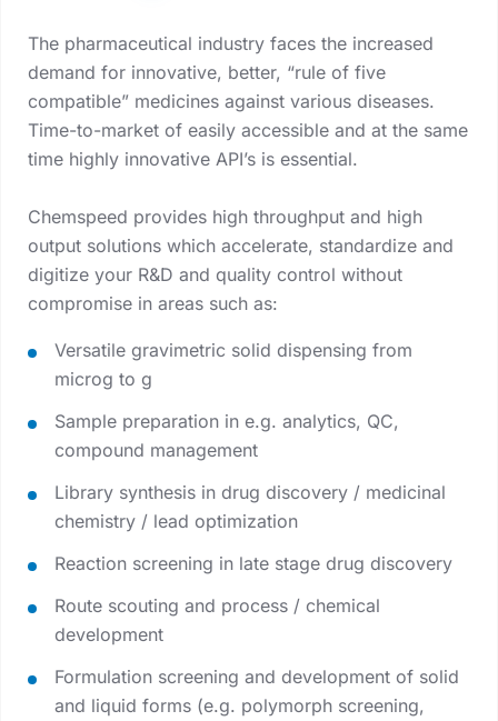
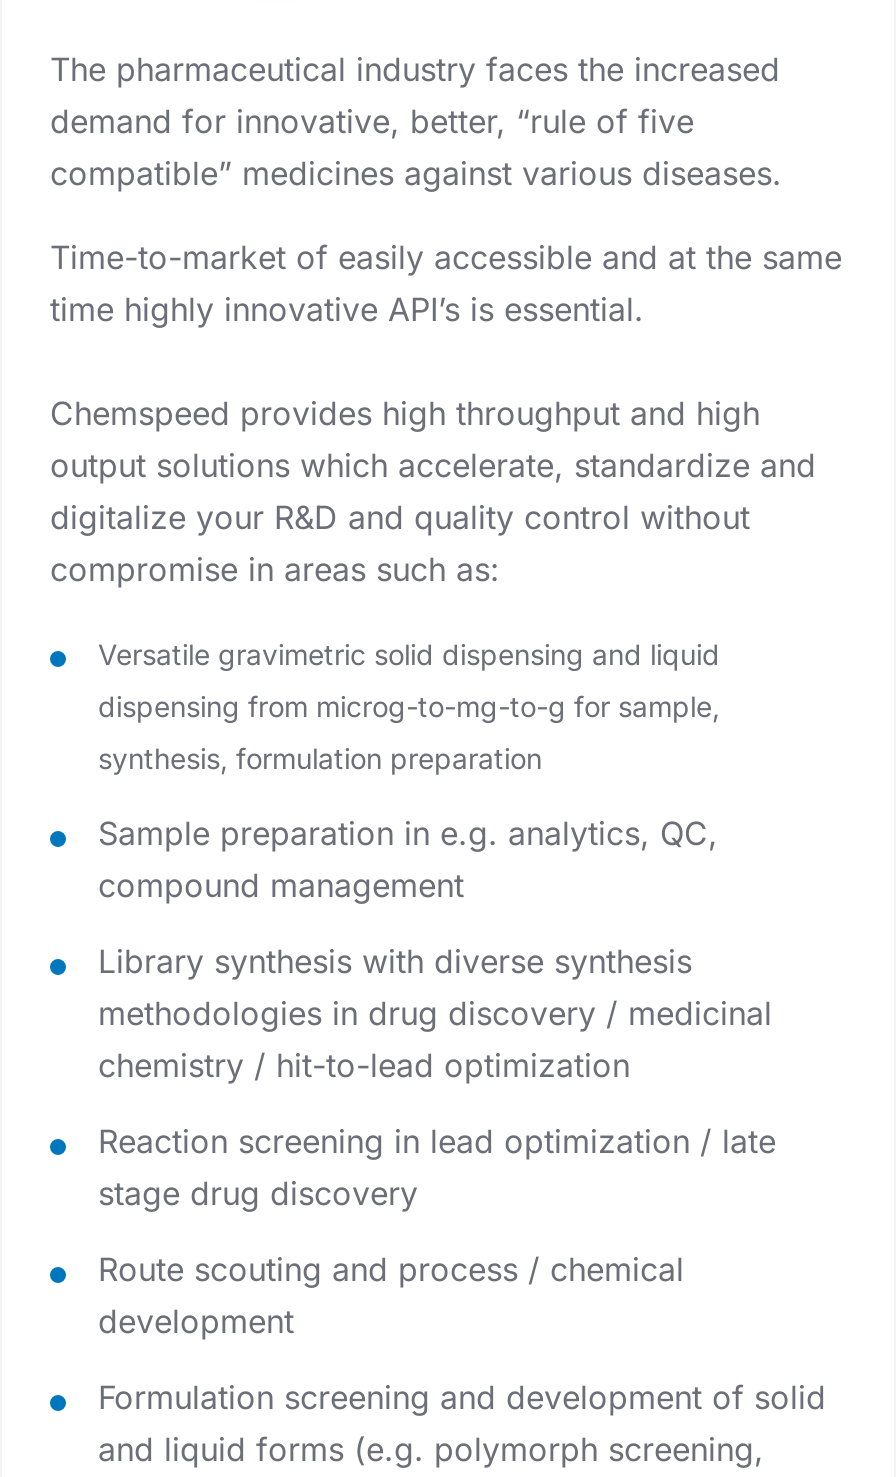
[28,263,402,286] digitize your R&D and quality control without -> [50,497,750,537] digitalize your R&D and quality control without
[54,339,412,390] Versatile gravimetric solid dispensing from | microg to g -> [98,637,720,775] Versatile gravimetric solid dispensing and liquid | dispensing from microg-to-mg-to-g for sample, | synthesis, formulation preparation
[54,481,446,532] Library synthesis in drug discovery / medicinal | chemistry / lead optimization -> [98,941,772,1085] Library synthesis with diverse synthesis | methodologies in drug discovery / medicinal | chemistry / hit-to-lead optimization
[54,552,452,574] Reaction screening in late stage drug discovery -> [98,1121,776,1213] Reaction screening in lead optimization / late | stage drug discovery

